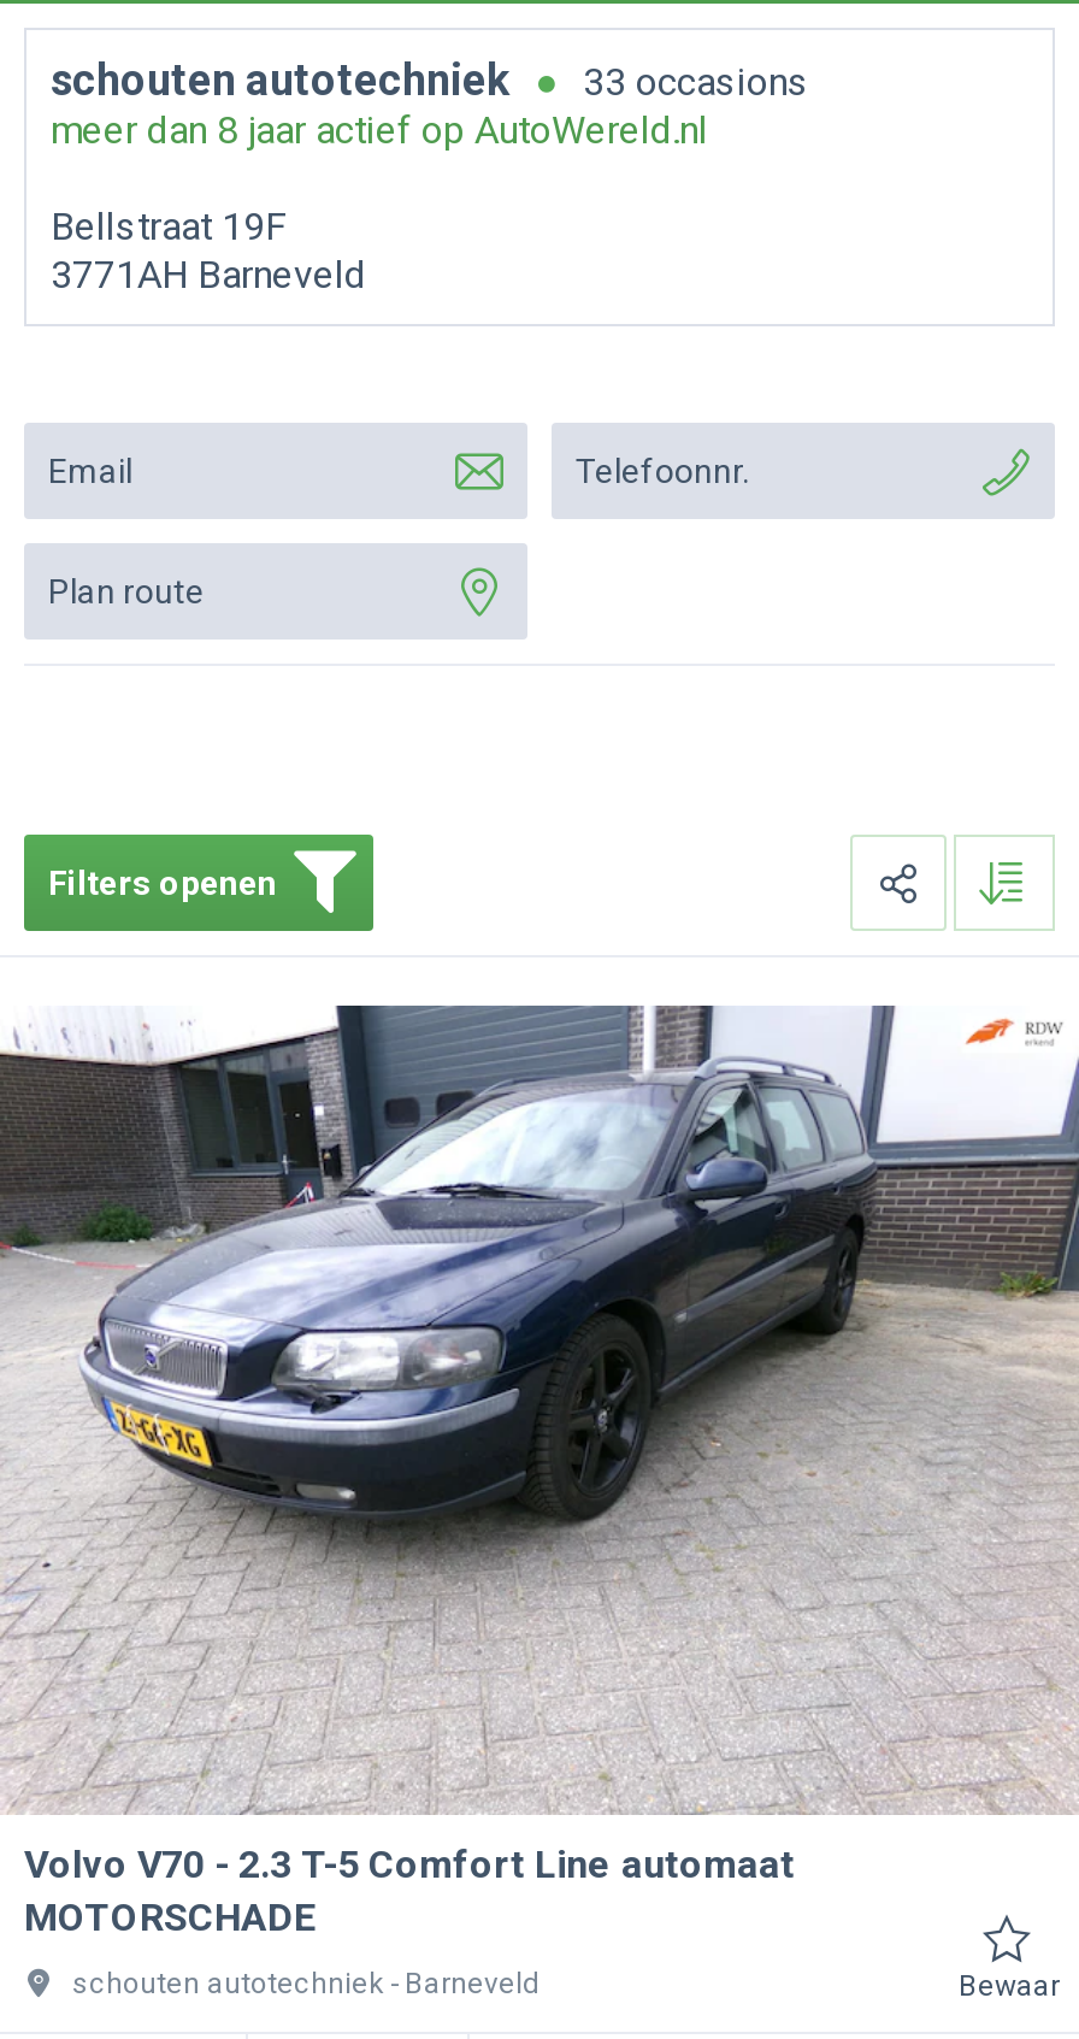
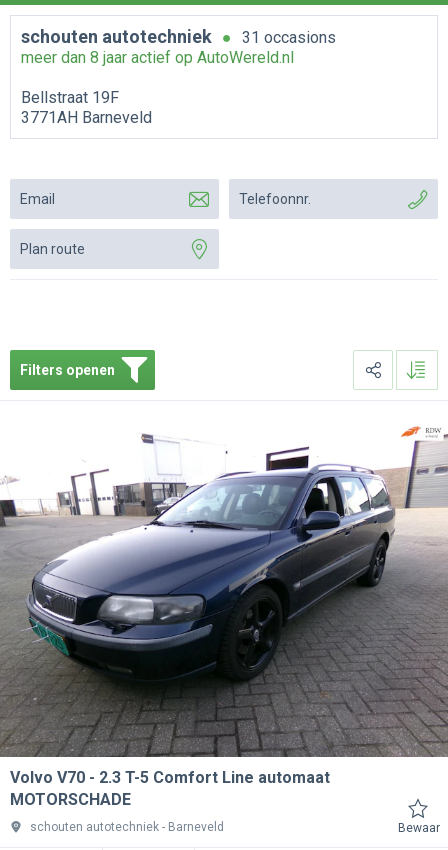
[51,54,809,105] schouten autotechniek 33 occasions -> [21,26,336,47] schouten autotechniek 31 occasions
[7,1003,1072,1815] [image] -> [3,421,445,758] [image]

